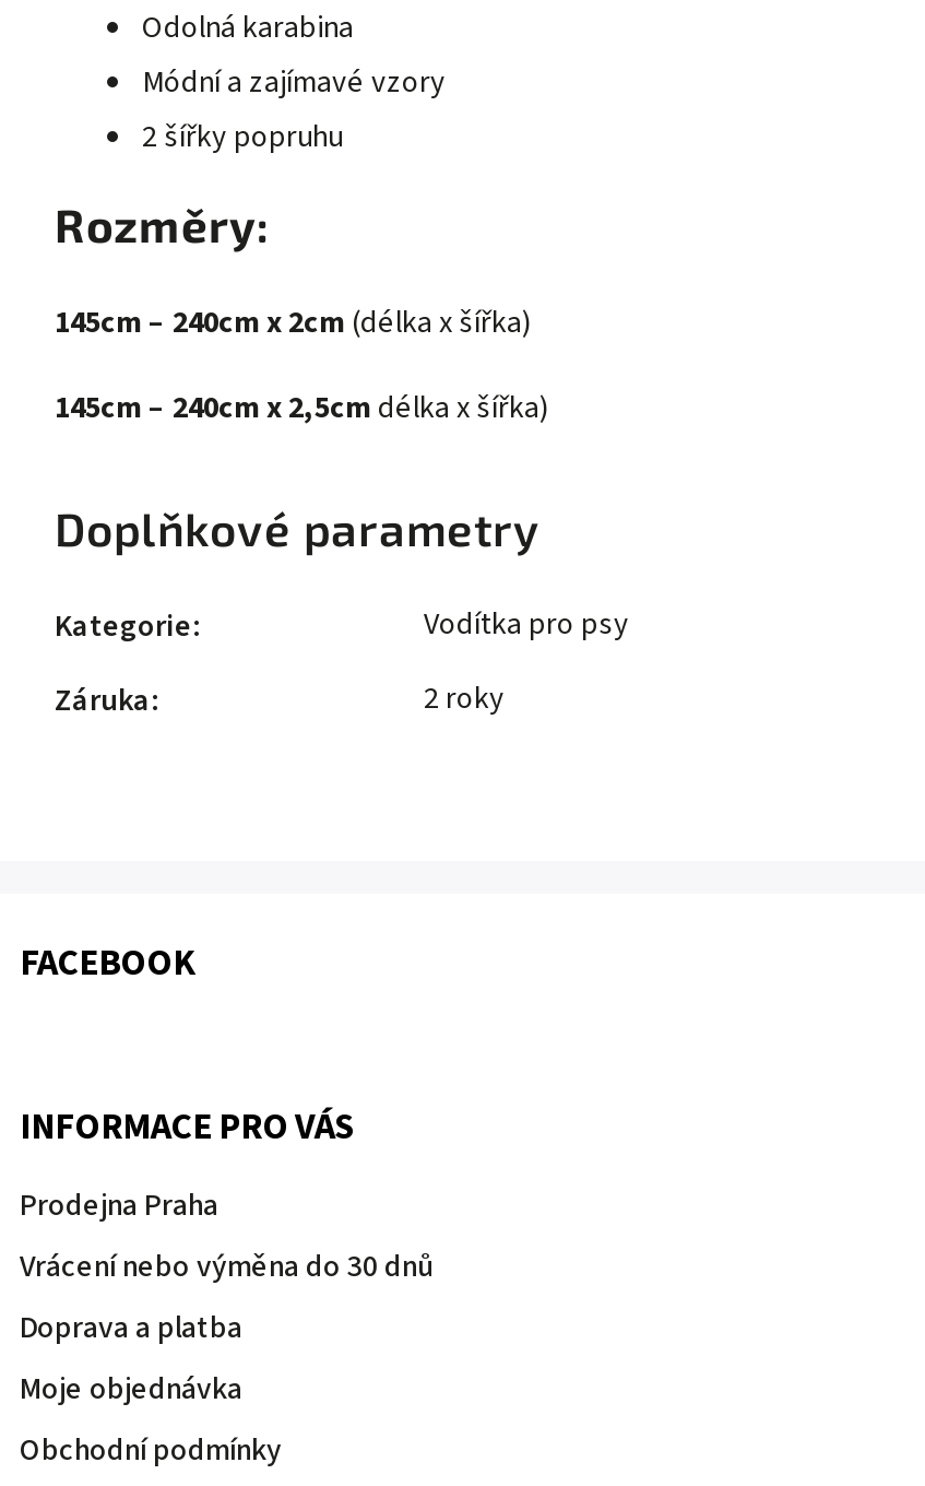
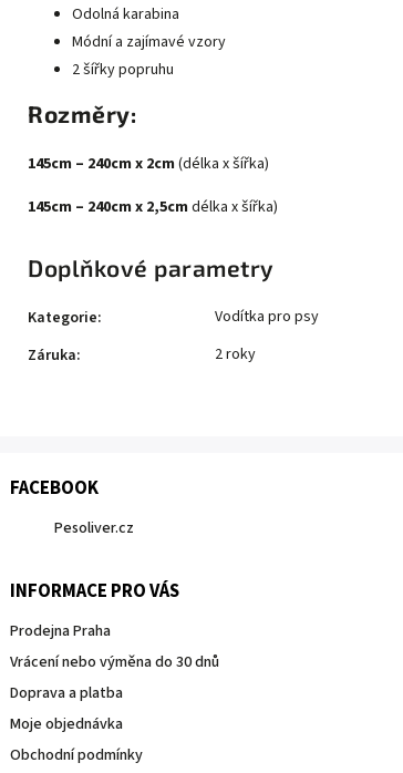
none -> [54,518,134,540] Pesoliver.cz

